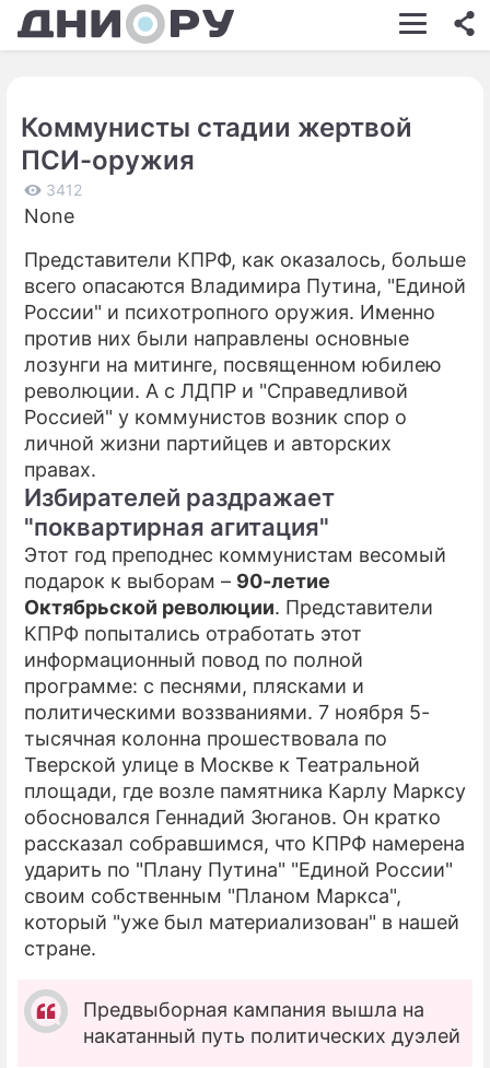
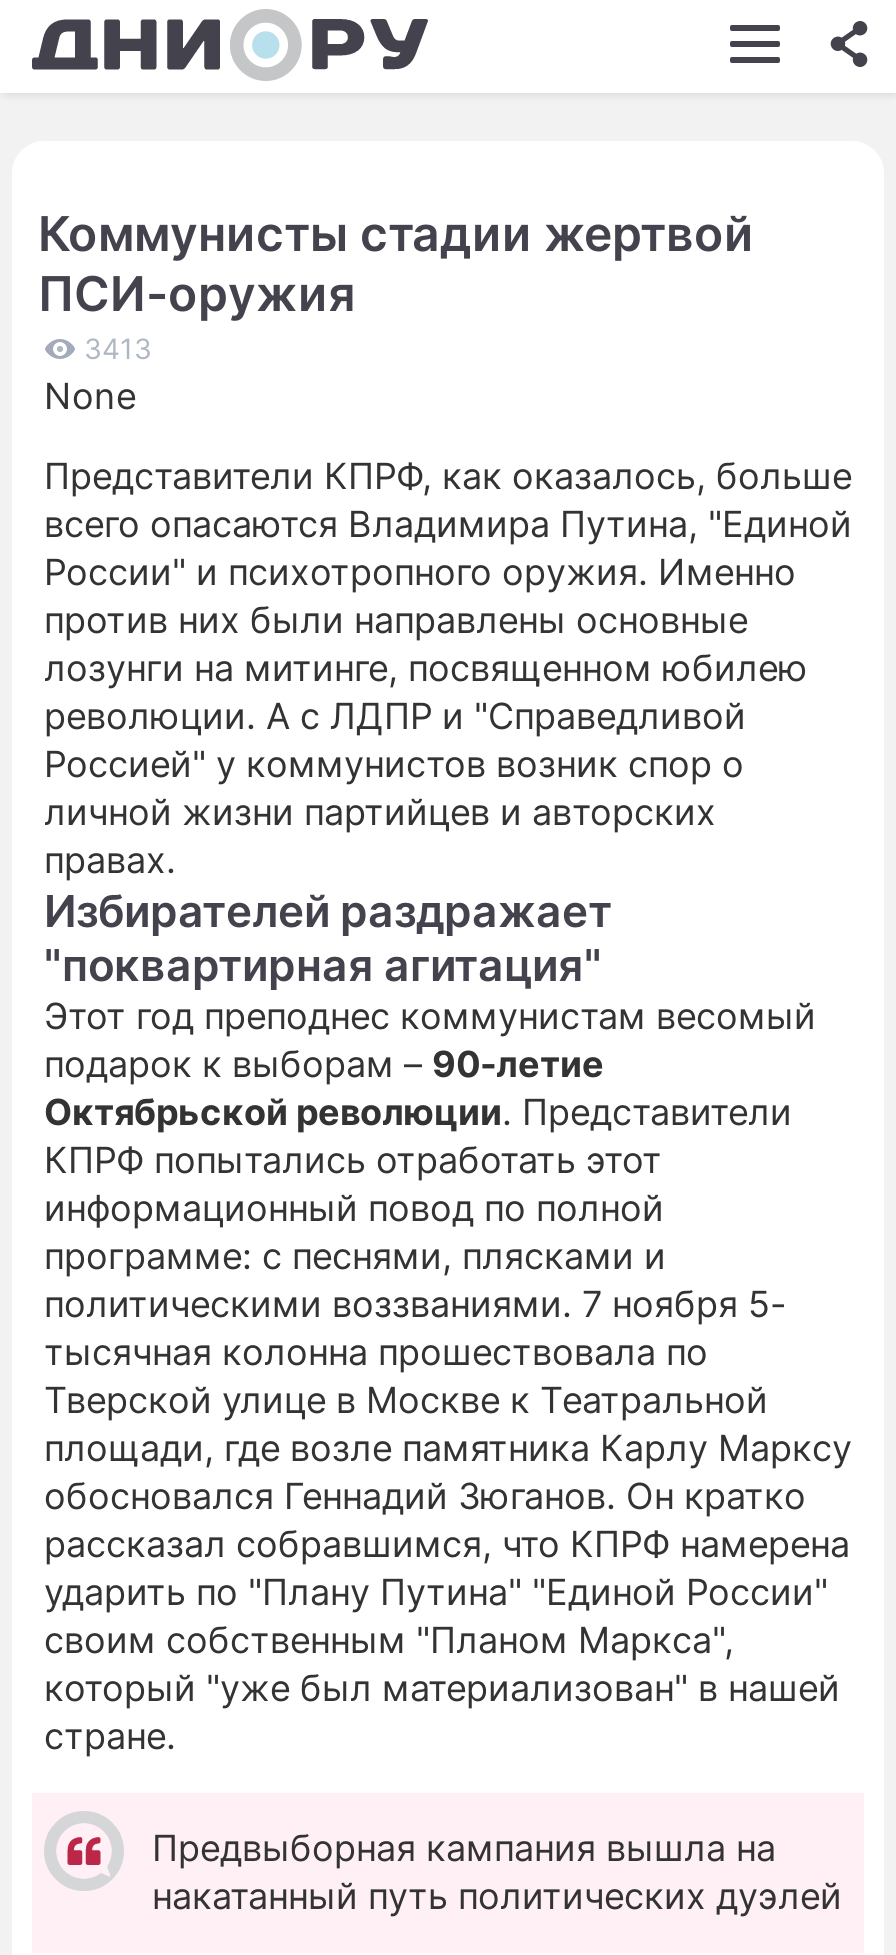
[46,180,82,199] 3412 -> [84,331,152,365] 3413

